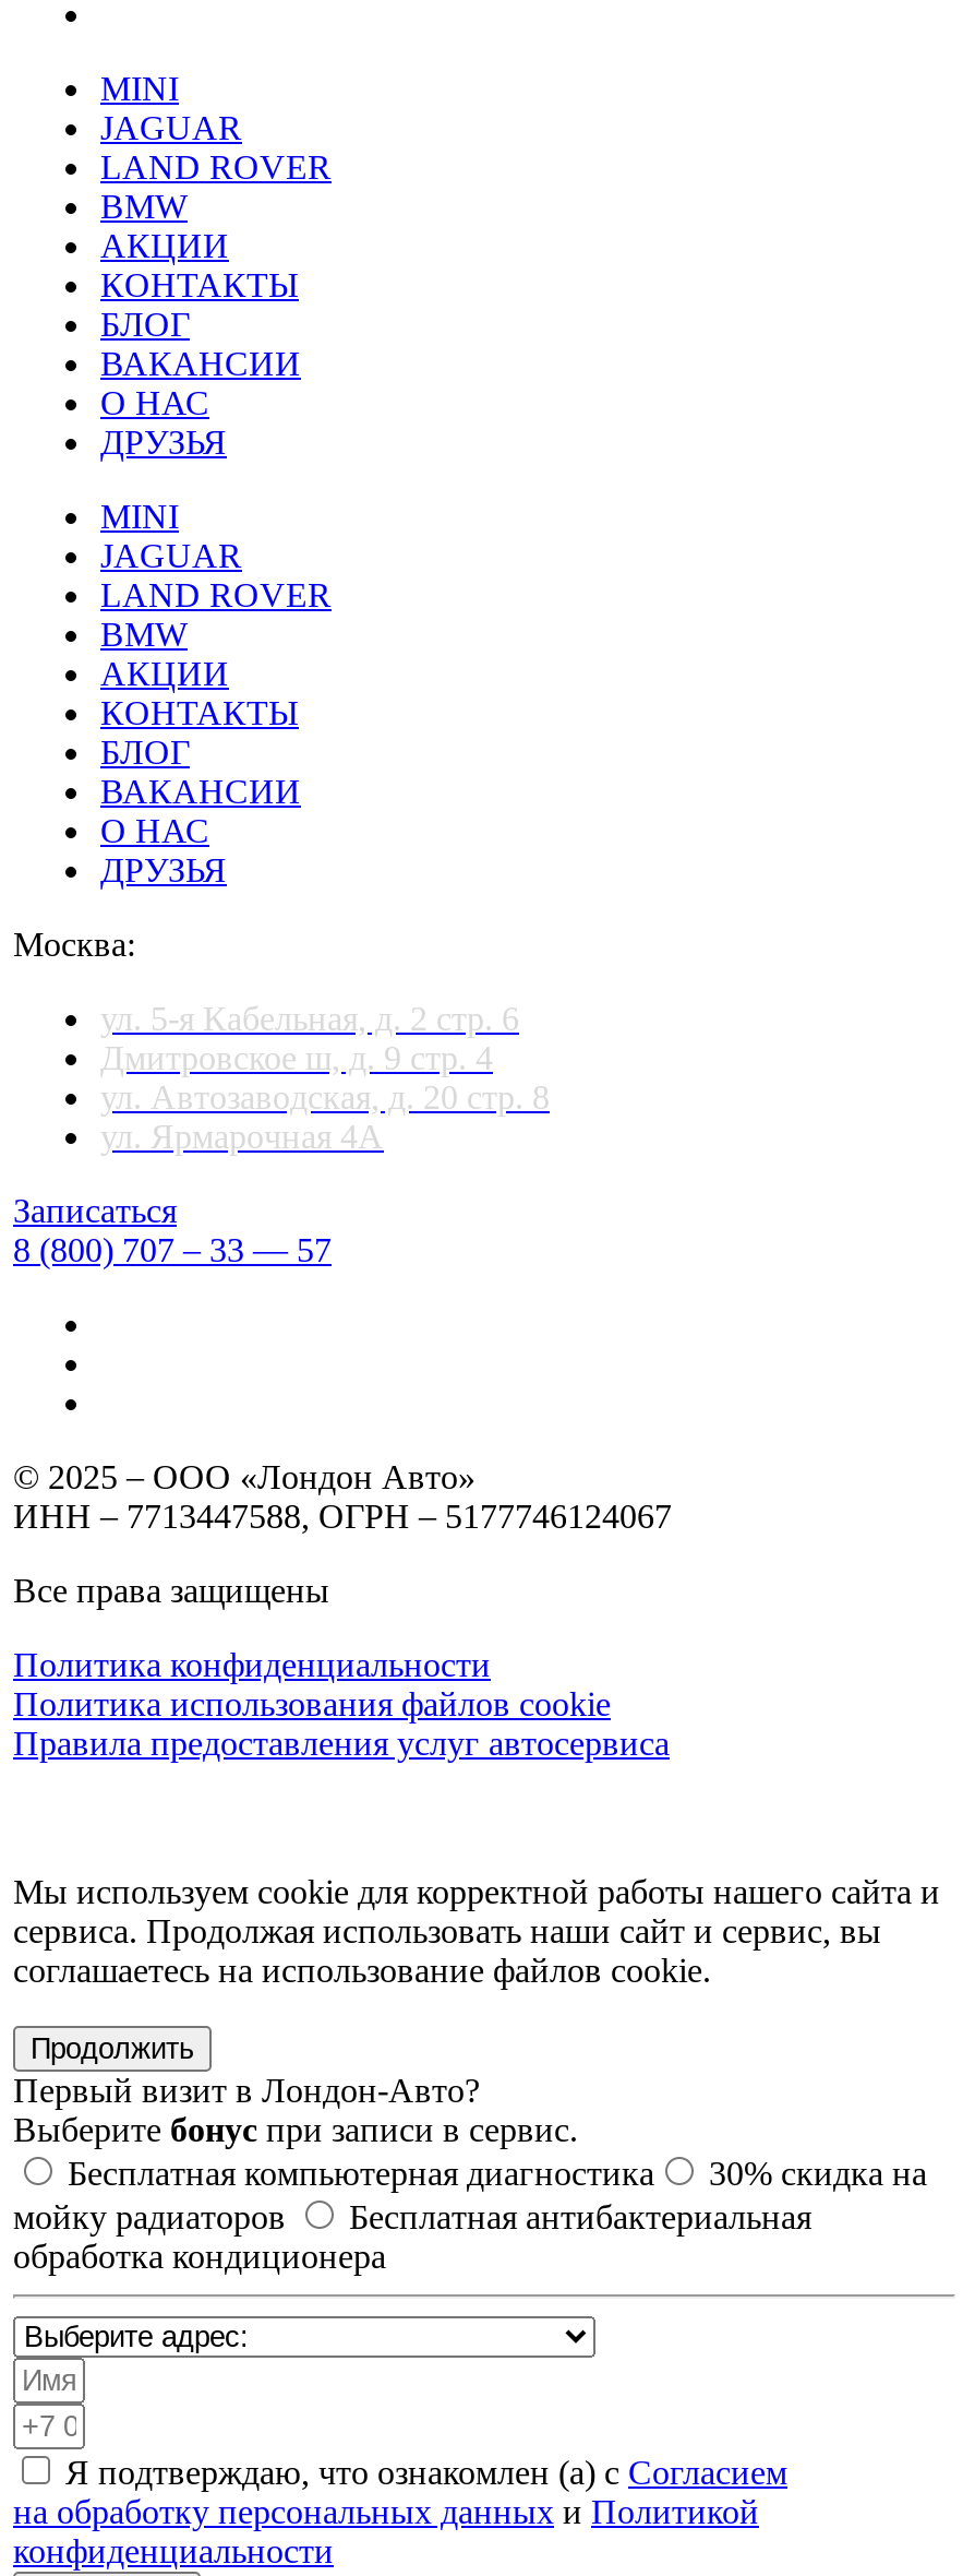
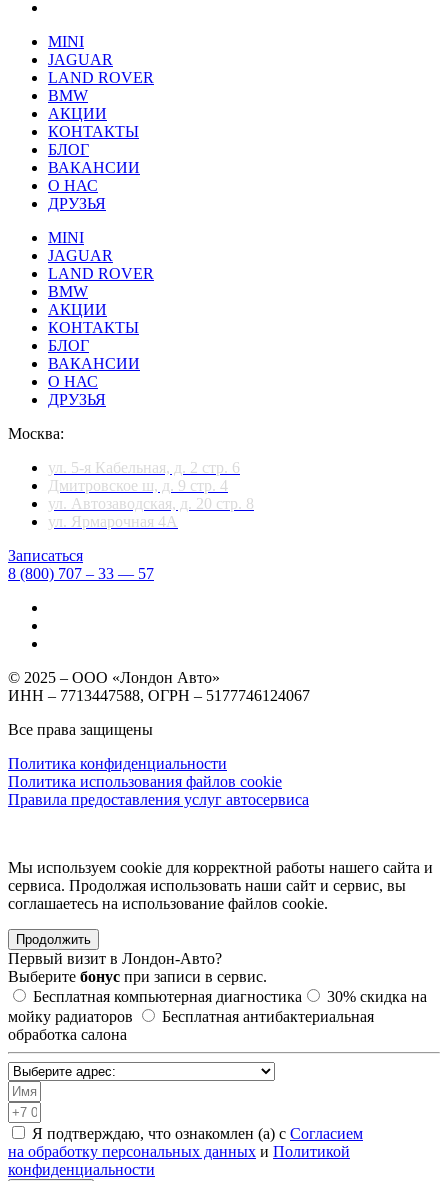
[13,2237,386,2274] обработка кондиционера -> [8,1025,127,1042] обработка салона

